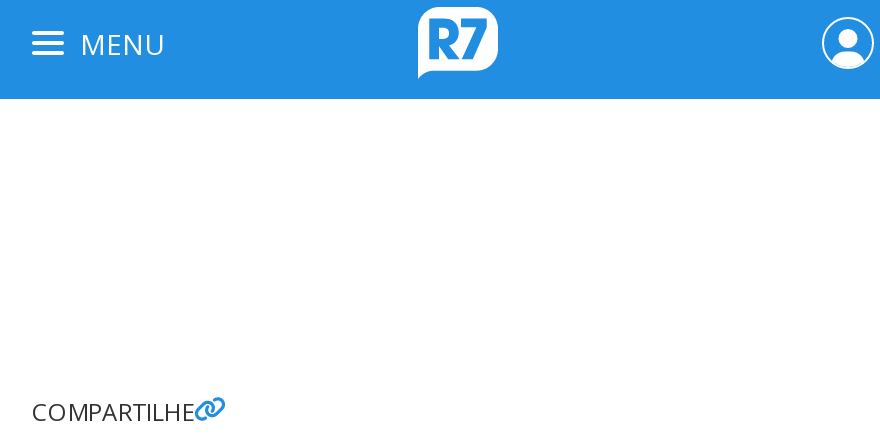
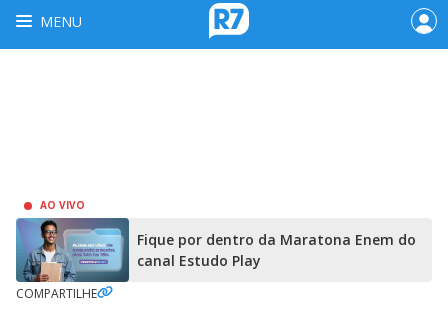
none -> [15,198,416,283] [image] | AO VIVO | Fique por dentro da Maratona Enem do | canal Estudo Play

